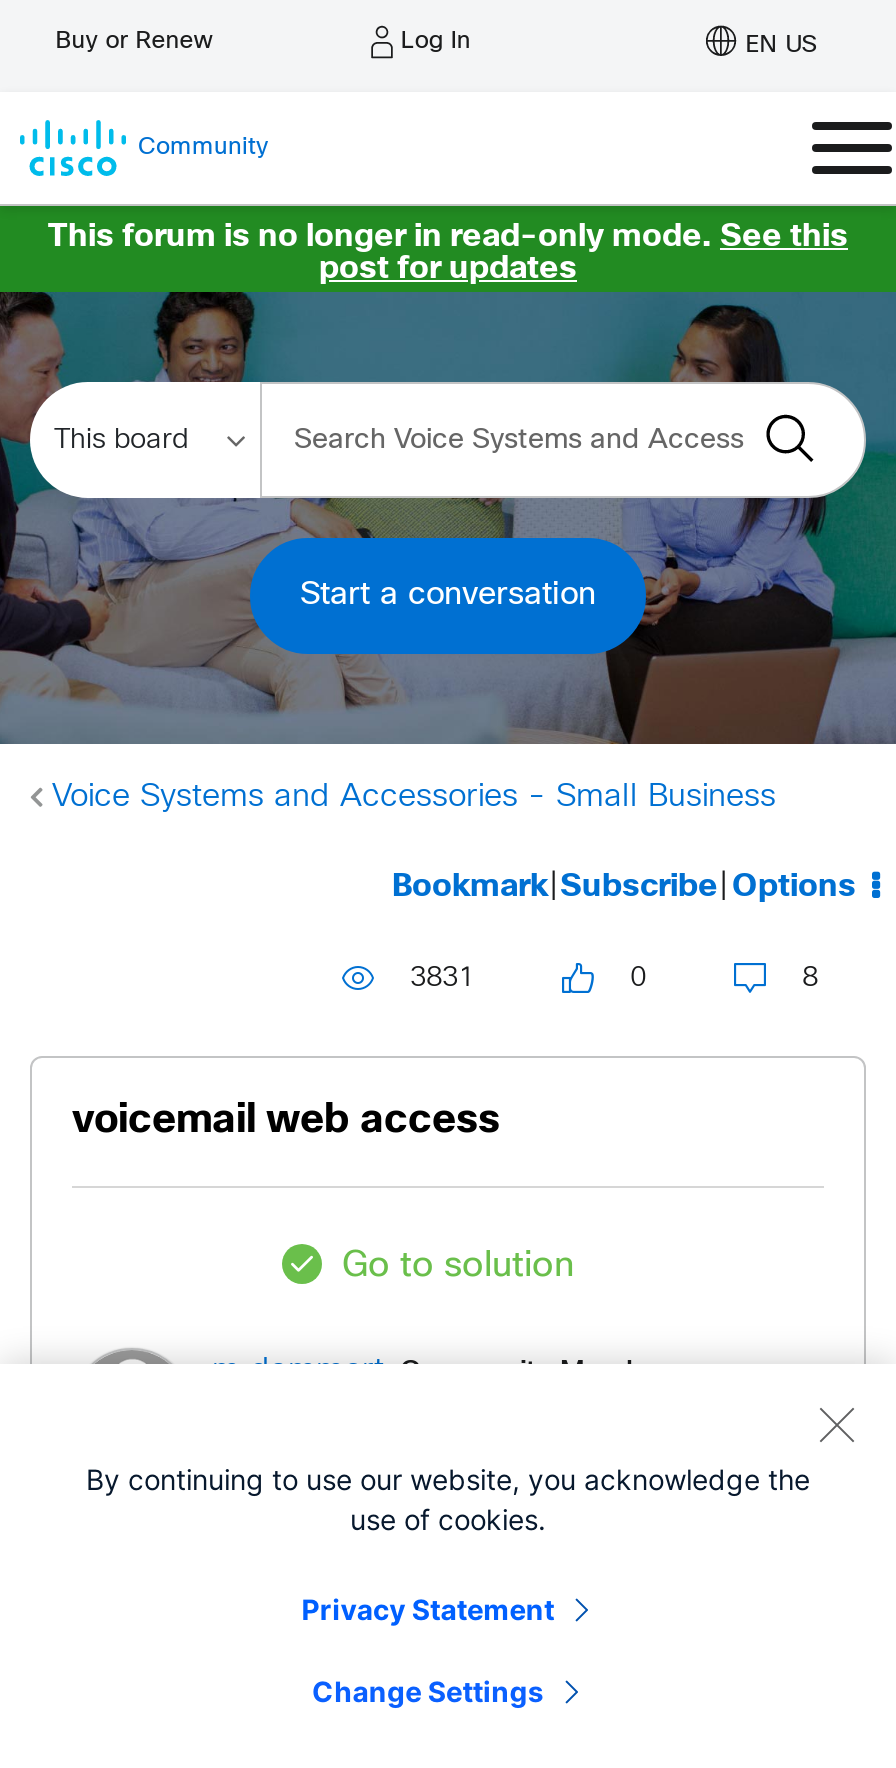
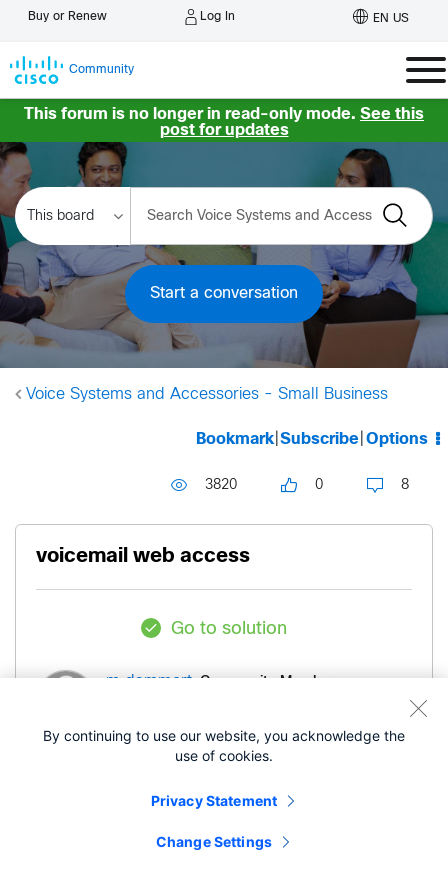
[410,966,474,992] 3831 -> [205,479,237,492] 3820

